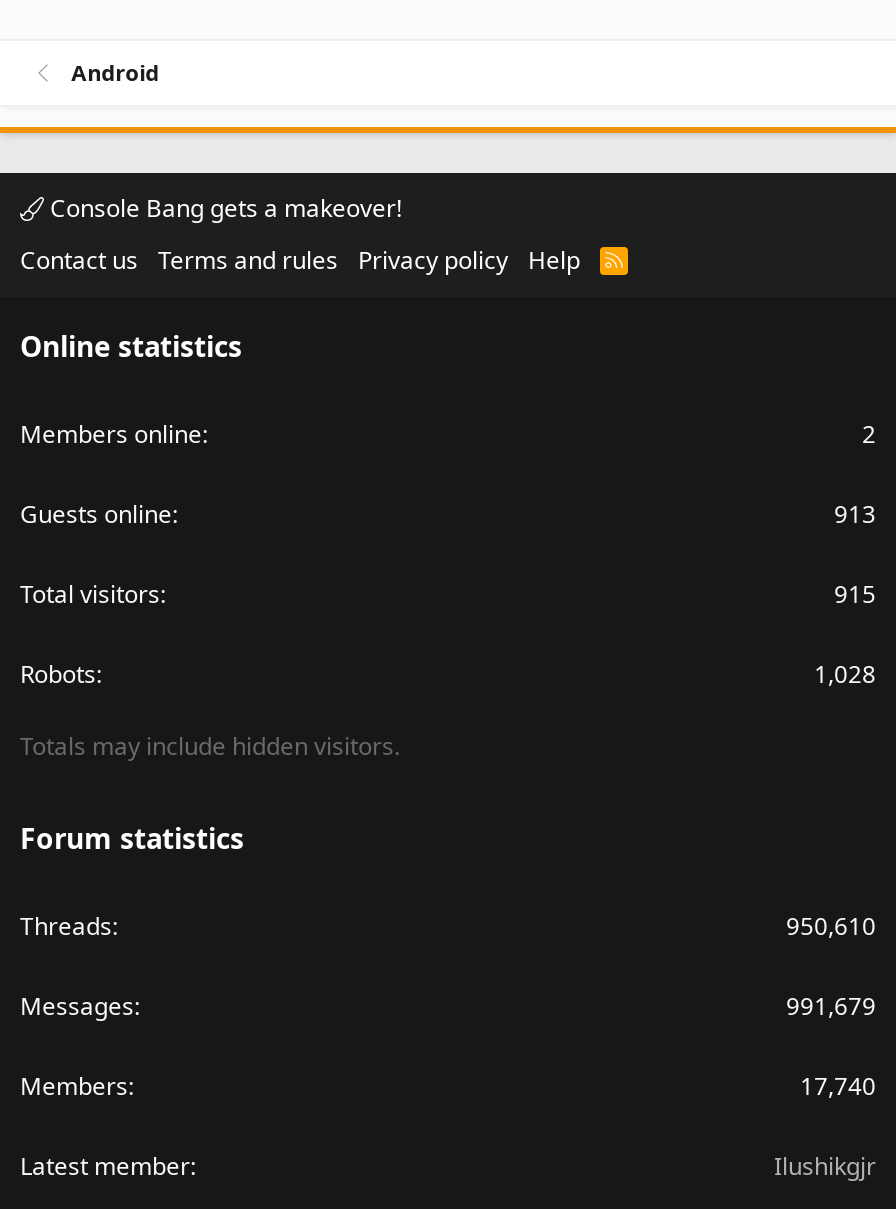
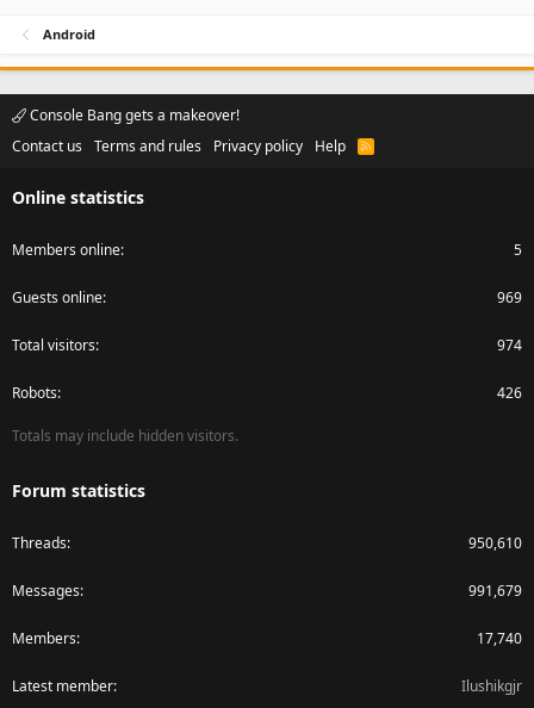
[862,417,876,451] 2 -> [514,240,522,260] 5
[834,497,876,531] 913 -> [497,287,522,308] 969
[834,577,876,611] 915 -> [497,335,522,355] 974
[814,657,876,691] 1,028 -> [497,383,522,403] 426

